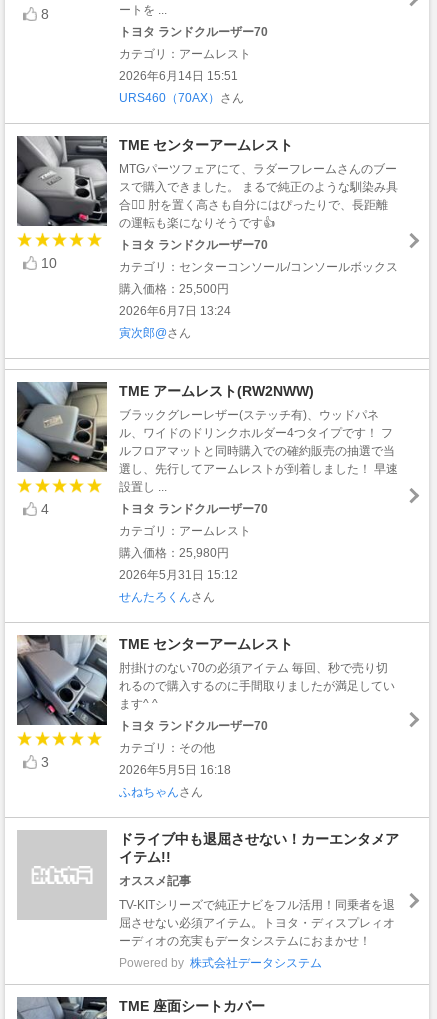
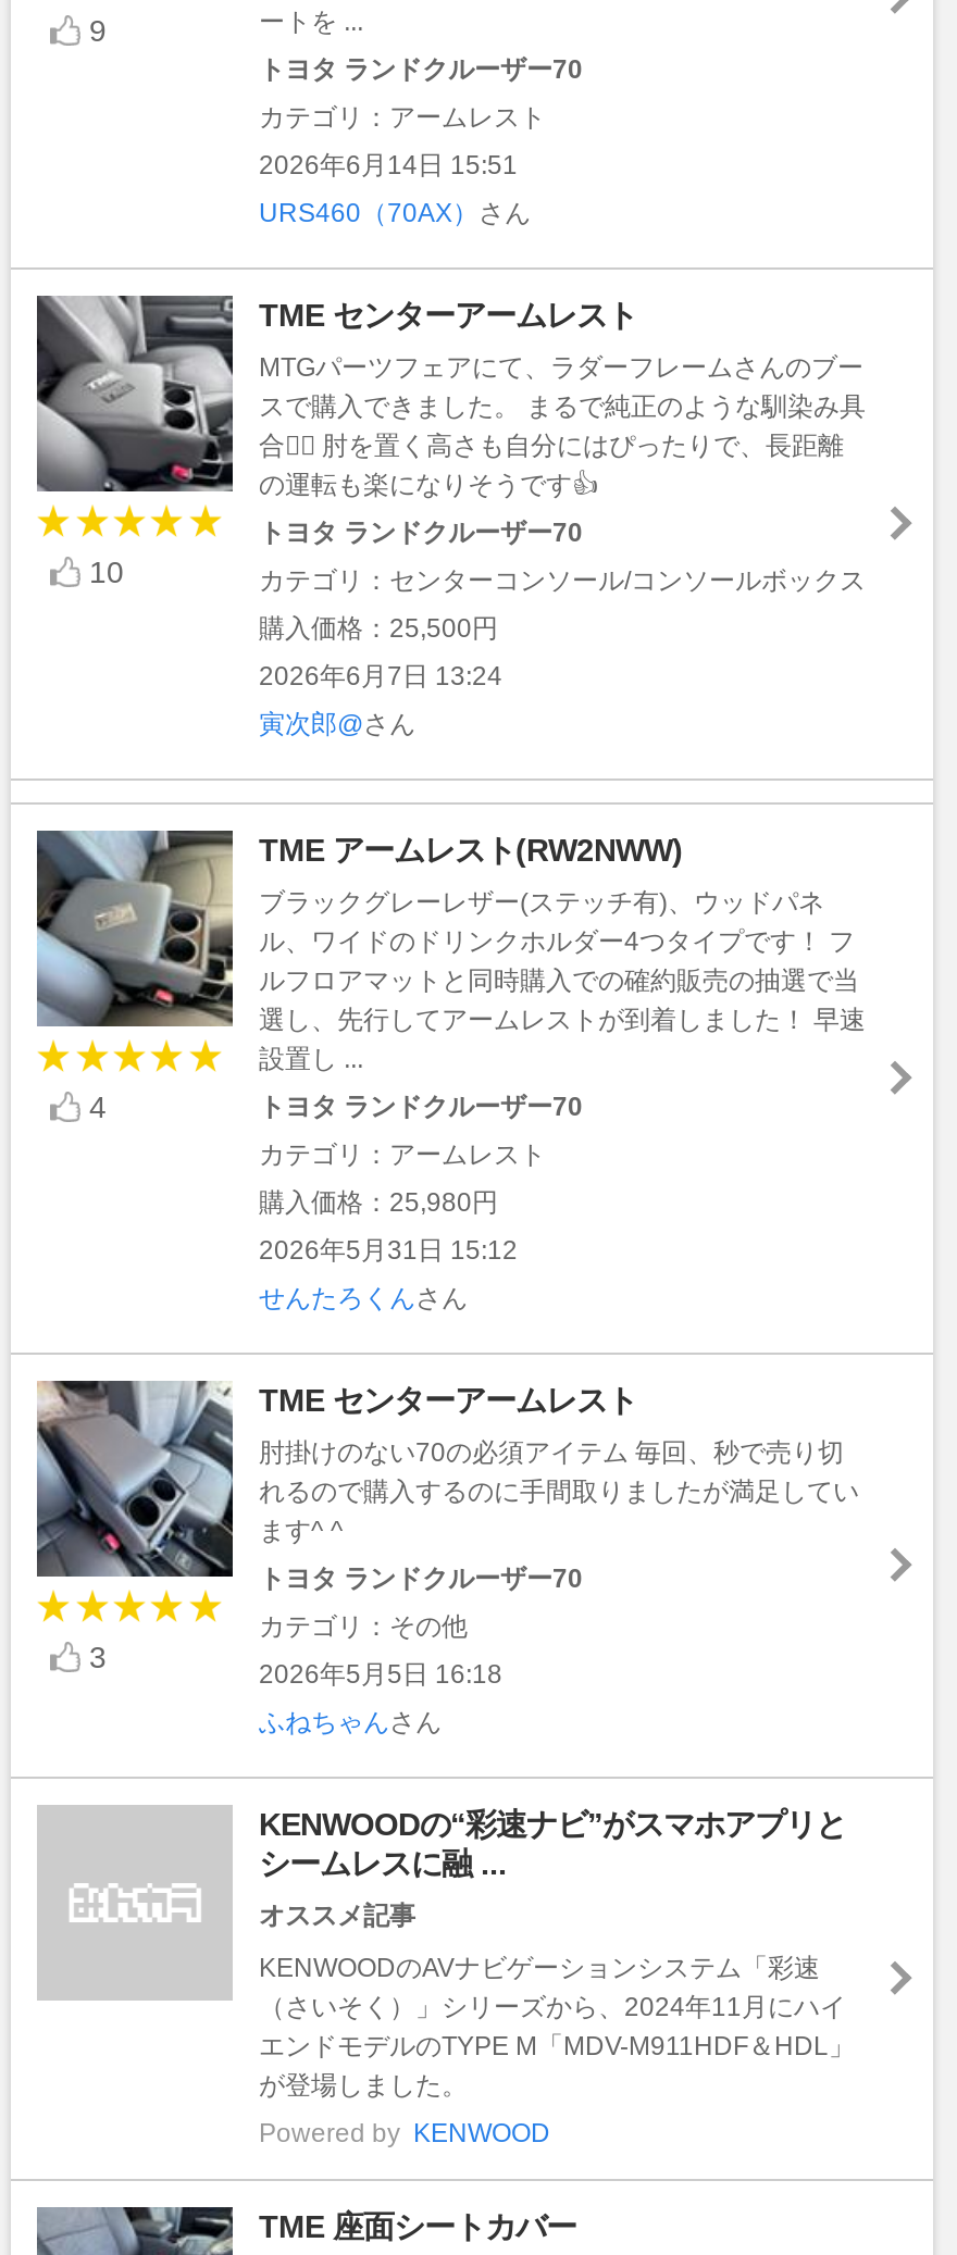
[41,6,49,22] 8 -> [89,12,107,47] 9
[119,831,399,865] ドライブ中も退屈させない！カーエンタメア | イテム!! -> [259,1806,846,1880] KENWOODの“彩速ナビ”がスマホアプリと | シームレスに融 ...
[119,898,395,948] TV-KITシリーズで純正ナビをフル活用！同乗者を退 | 屈させない必須アイテム。トヨタ・ディスプレィオ | ーディオの充実もデータシステムにおまかせ！ -> [259,1952,855,2100] KENWOODのAVナビゲーションシステム「彩速 | （さいそく）」シリーズから、2024年11月にハイ | エンドモデルのTYPE M「MDV-M911HDF＆HDL」 | が登場しました。
[119,956,322,970] Powered by株式会社データシステム -> [259,2117,550,2148] Powered by KENWOOD

